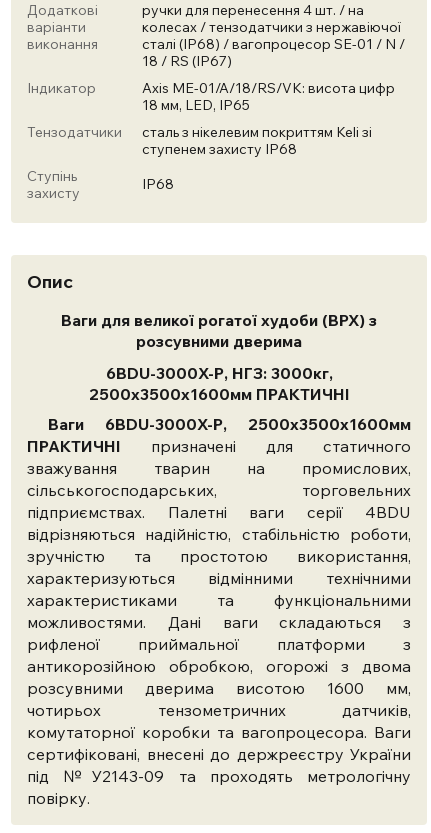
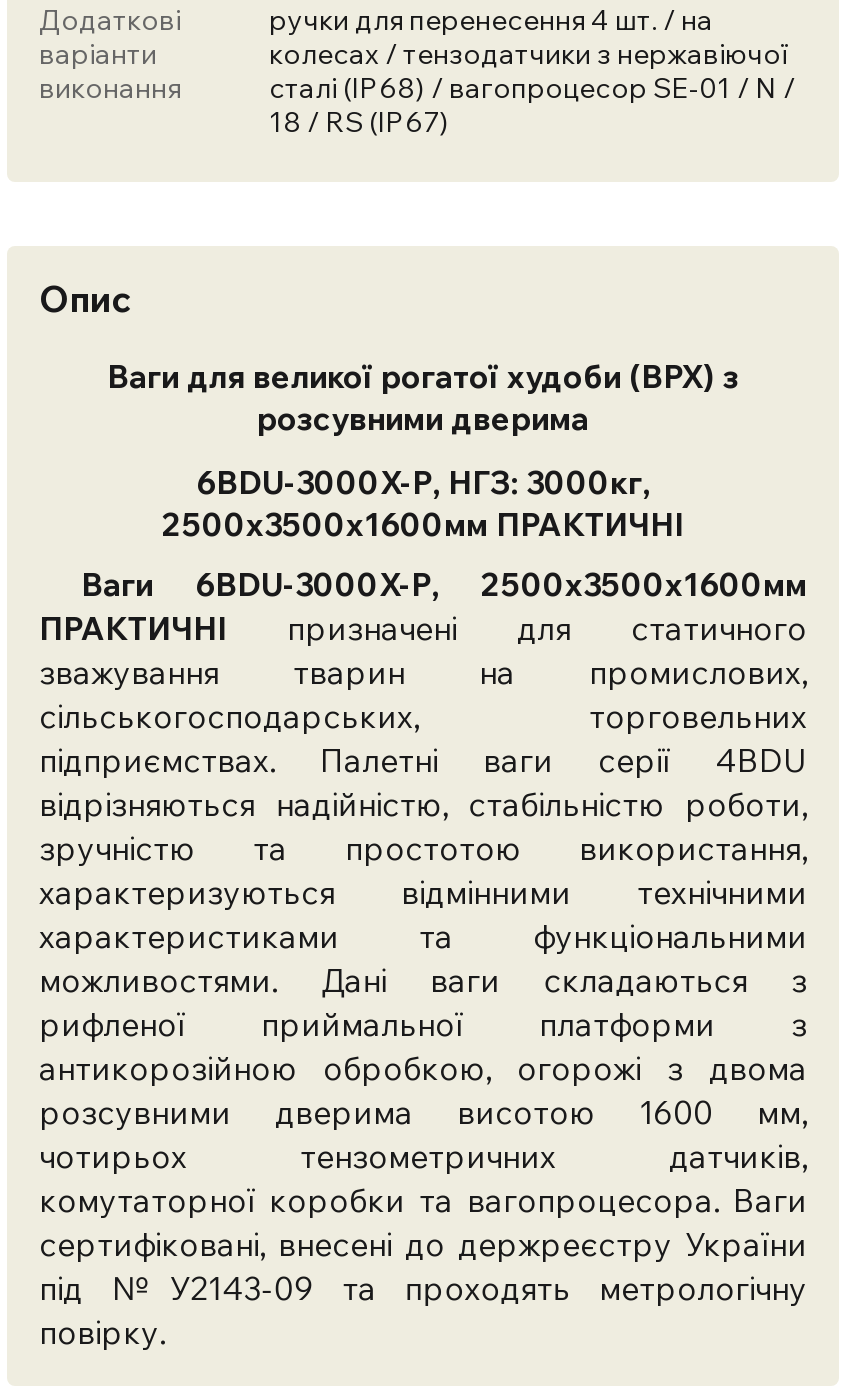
[27,79,395,202] Індикатор | Axis ME-01/A/18/RS/VK: висота цифр | 18 мм, LED, IP65 | Тензодатчики | сталь з нікелевим покриттям Keli зі | ступенем захисту IP68 | Ступінь | захисту | IP68 -> none

